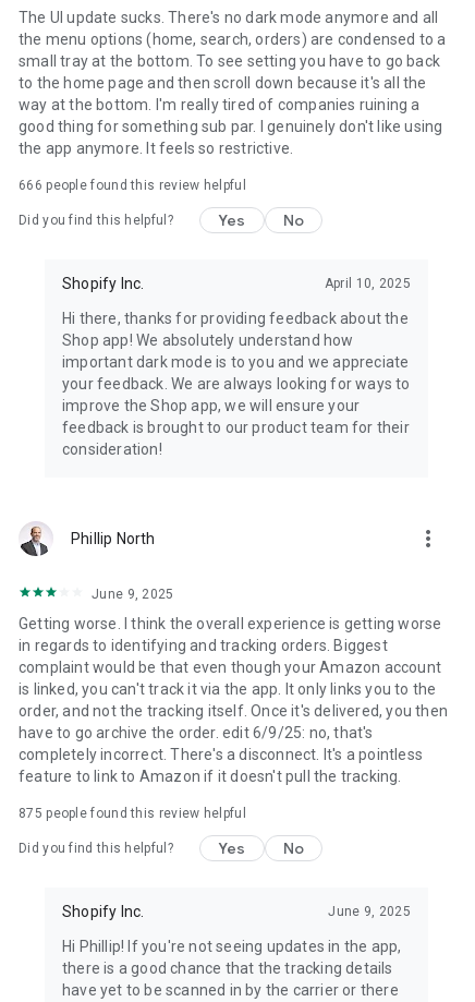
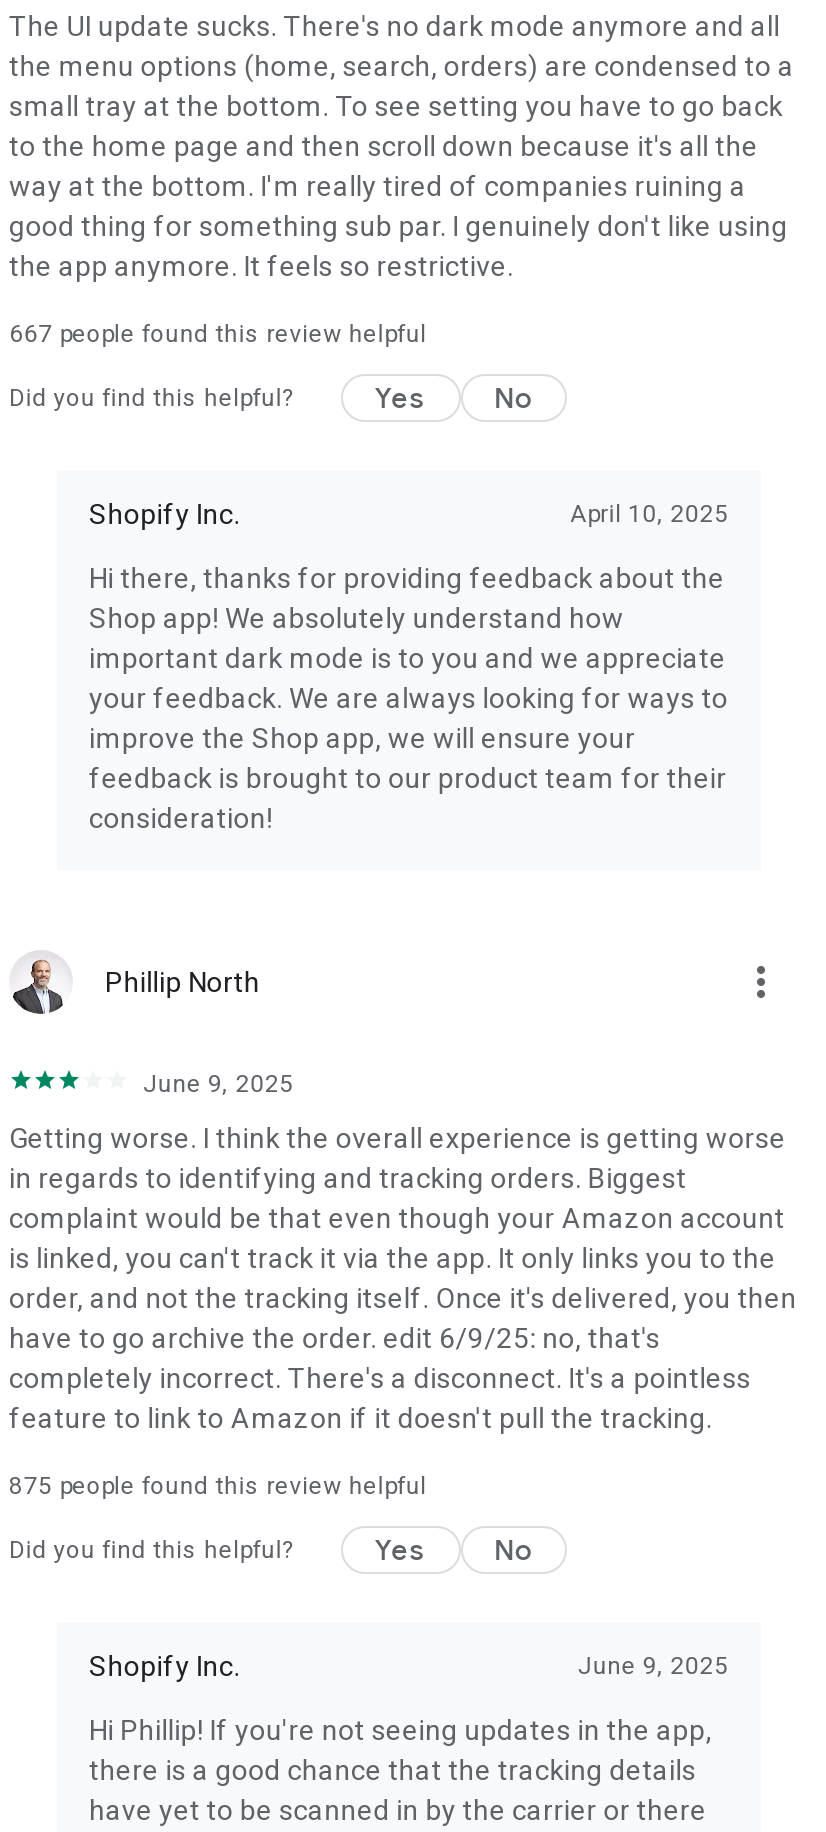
[19,178,246,193] 666 people found this review helpful -> [9,320,427,348] 667 people found this review helpful

